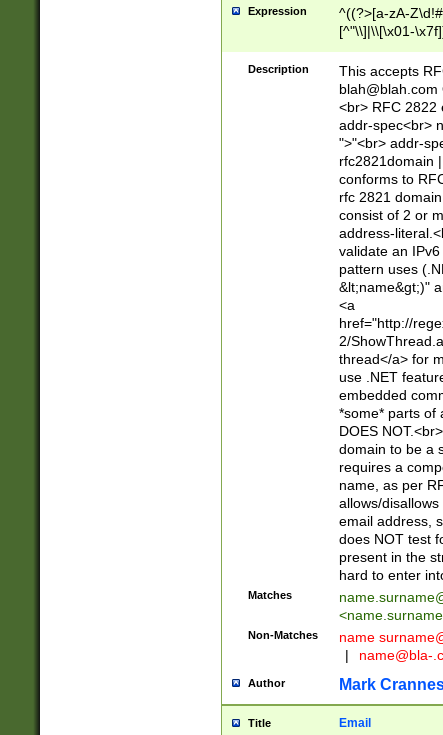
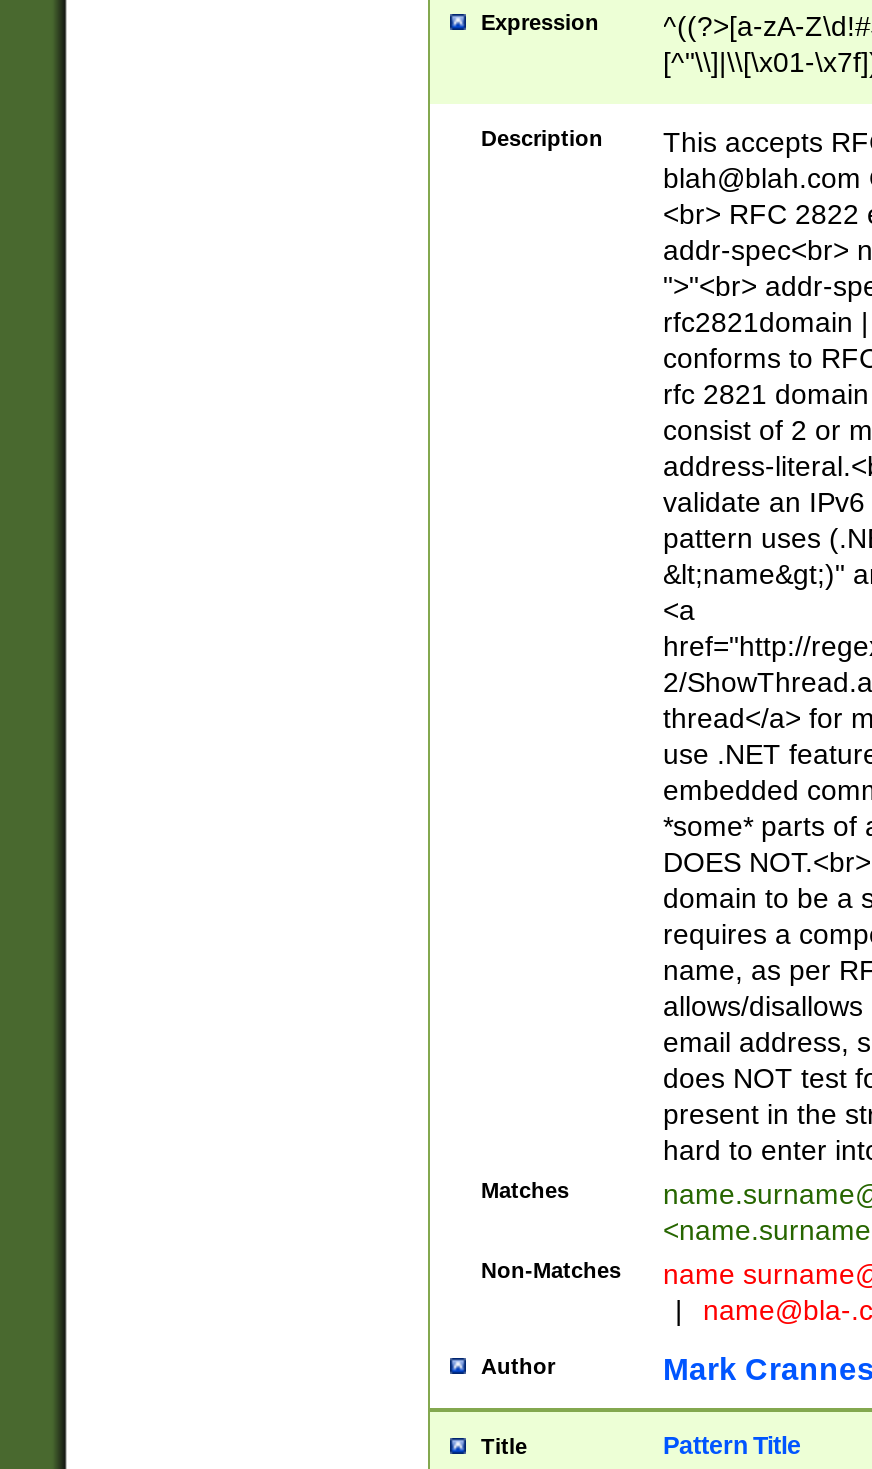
[338,716,370,730] Email -> [663,1432,801,1460] Pattern Title

